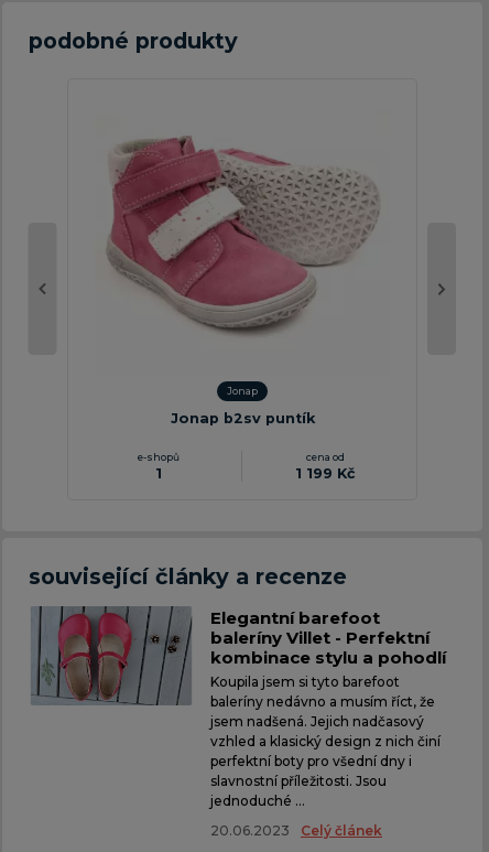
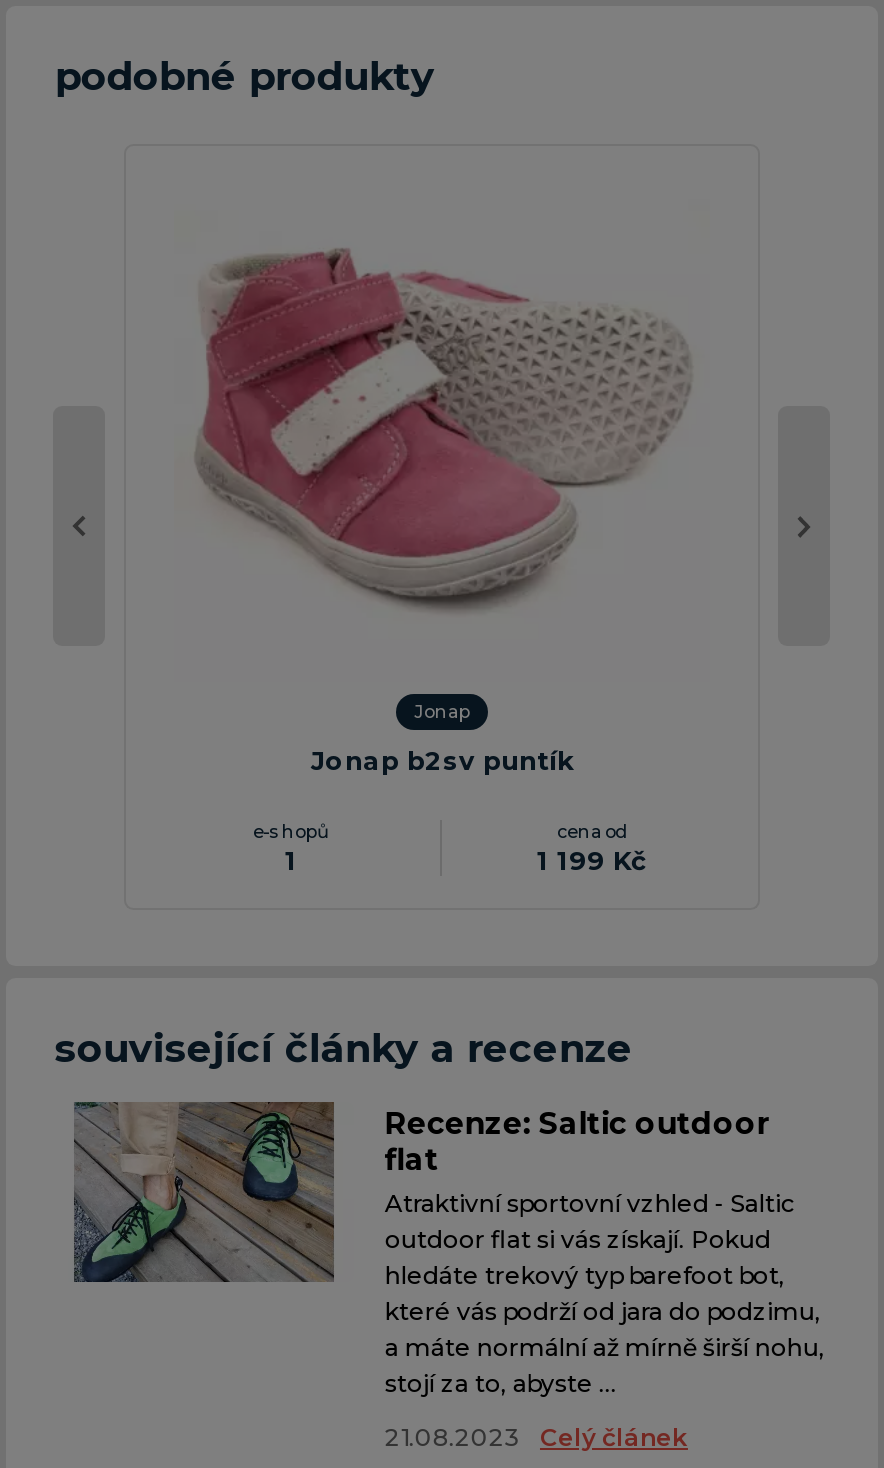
[30,605,446,808] [image] | Elegantní barefoot | baleríny Villet - Perfektní | kombinace stylu a pohodlí | Koupila jsem si tyto barefoot | baleríny nedávno a musím říct, že | jsem nadšená. Jejich nadčasový | vzhled a klasický design z nich činí | perfektní boty pro všední dny i | slavnostní příležitosti. Jsou | jednoduché ... -> [60,1100,825,1397] [image] | Recenze: Saltic outdoor | flat | Atraktivní sportovní vzhled - Saltic | outdoor flat si vás získají. Pokud | hledáte trekový typ barefoot bot, | které vás podrží od jara do podzimu, | a máte normální až mírně širší nohu, | stojí za to, abyste ...
[211,822,382,838] 20.06.2023 Celý článek -> [385,1421,688,1451] 21.08.2023 Celý článek

